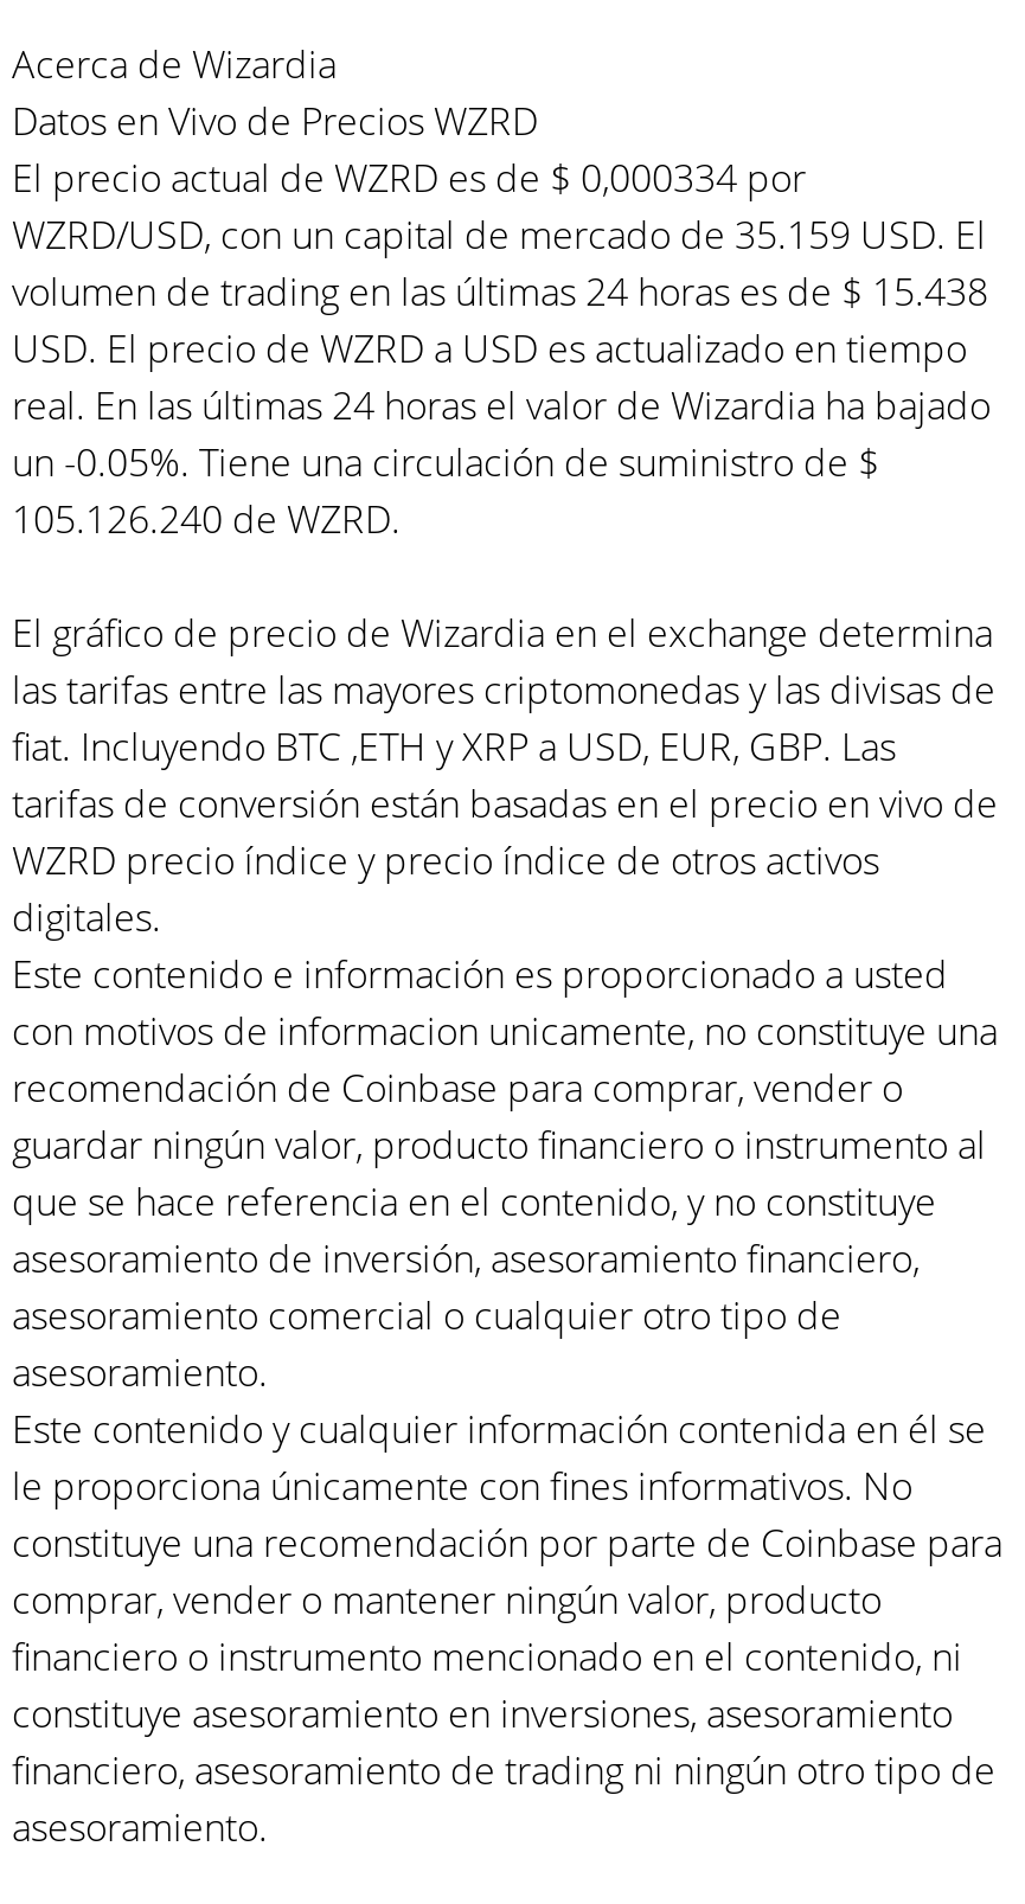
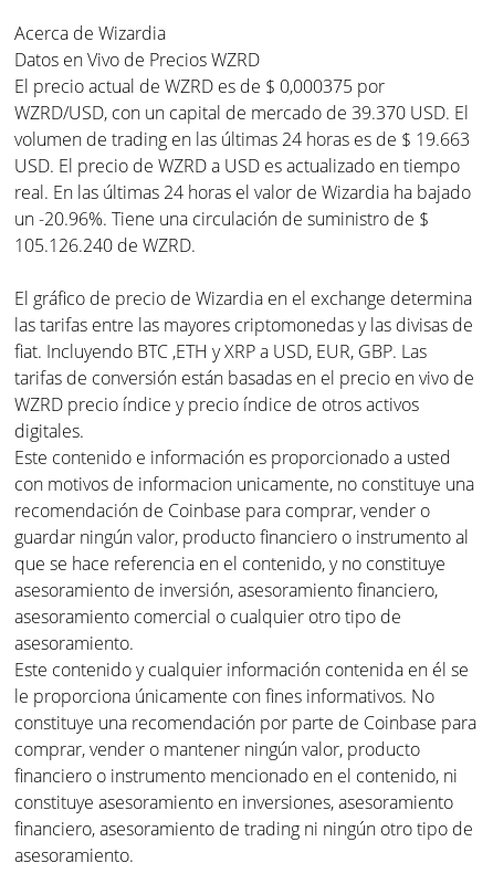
[12,152,806,204] El precio actual de WZRD es de $ 0,000334 por -> [14,74,385,98] El precio actual de WZRD es de $ 0,000375 por
[12,209,986,261] WZRD/USD, con un capital de mercado de 35.159 USD. El -> [14,101,469,125] WZRD/USD, con un capital de mercado de 39.370 USD. El
[12,265,988,318] volumen de trading en las últimas 24 horas es de $ 15.438 -> [14,127,470,151] volumen de trading en las últimas 24 horas es de $ 19.663
[12,436,879,488] un -0.05%. Tiene una circulación de suministro de $ -> [14,207,429,231] un -20.96%. Tiene una circulación de suministro de $

